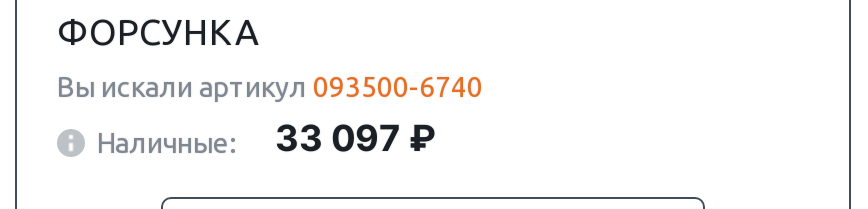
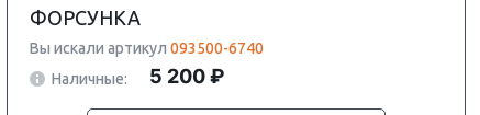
[97,117,435,159] Наличные: 33 097 ₽ -> [52,65,224,88] Наличные: 5 200 ₽

